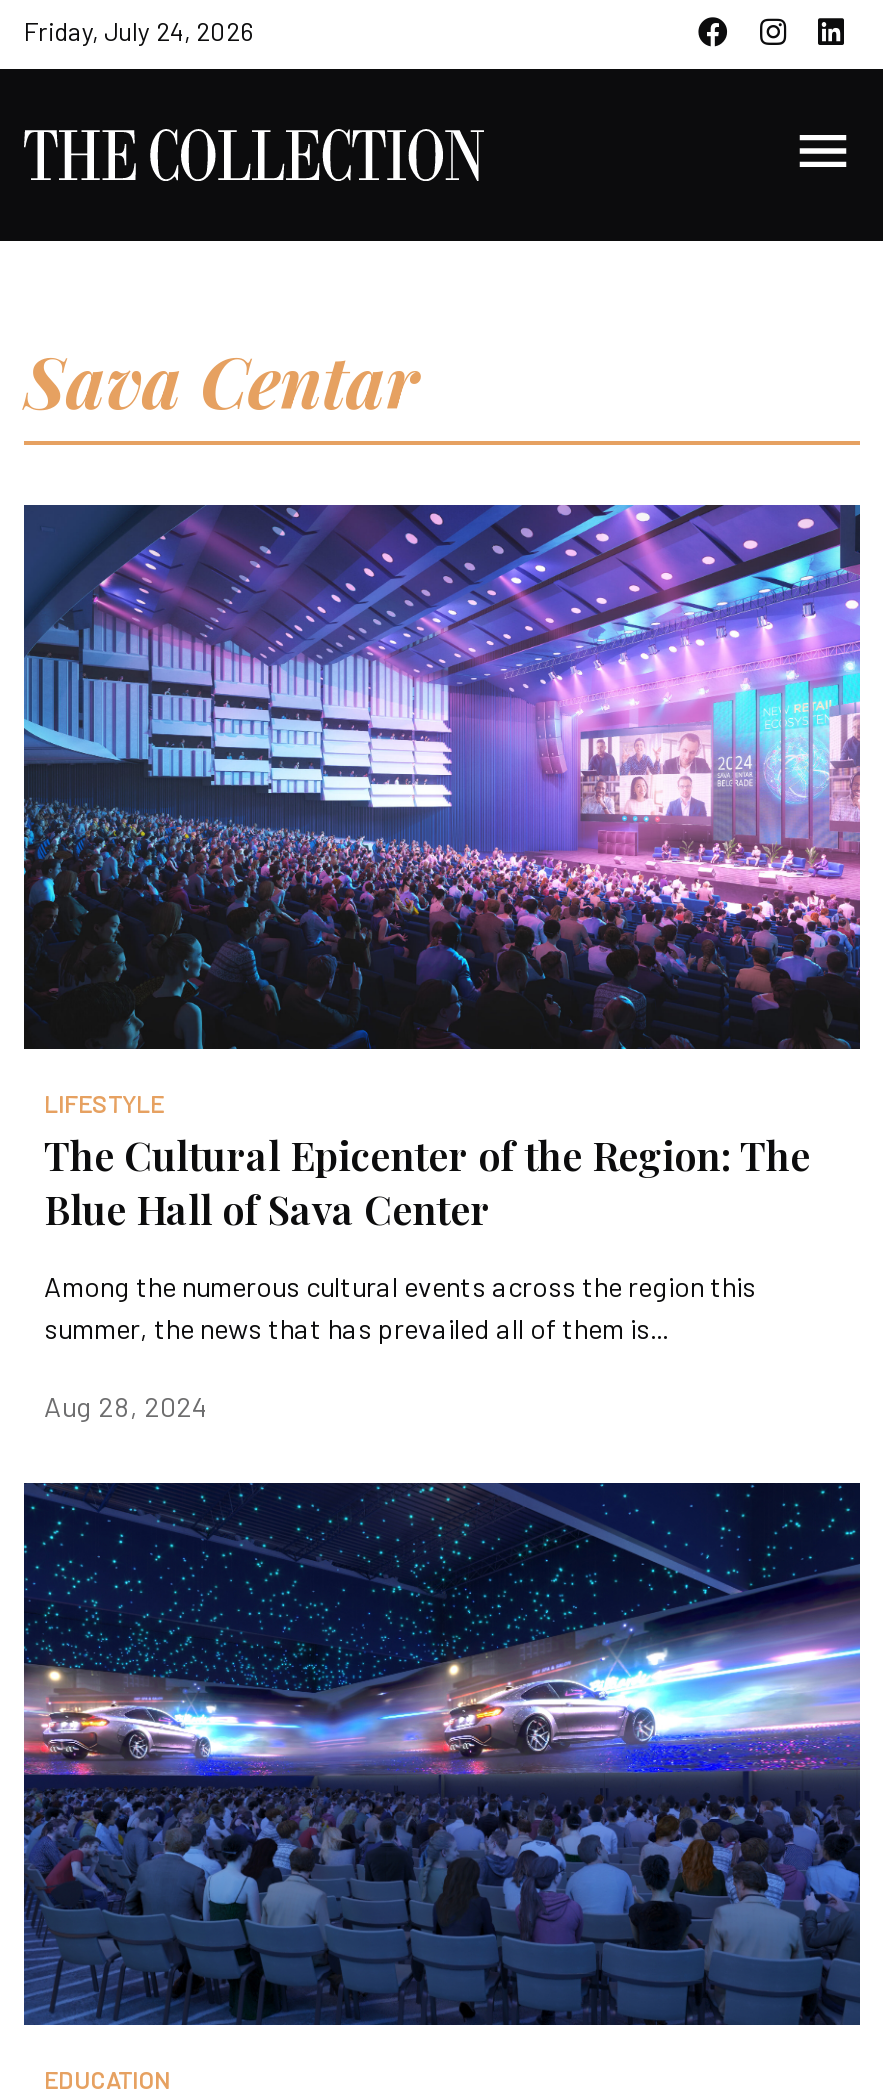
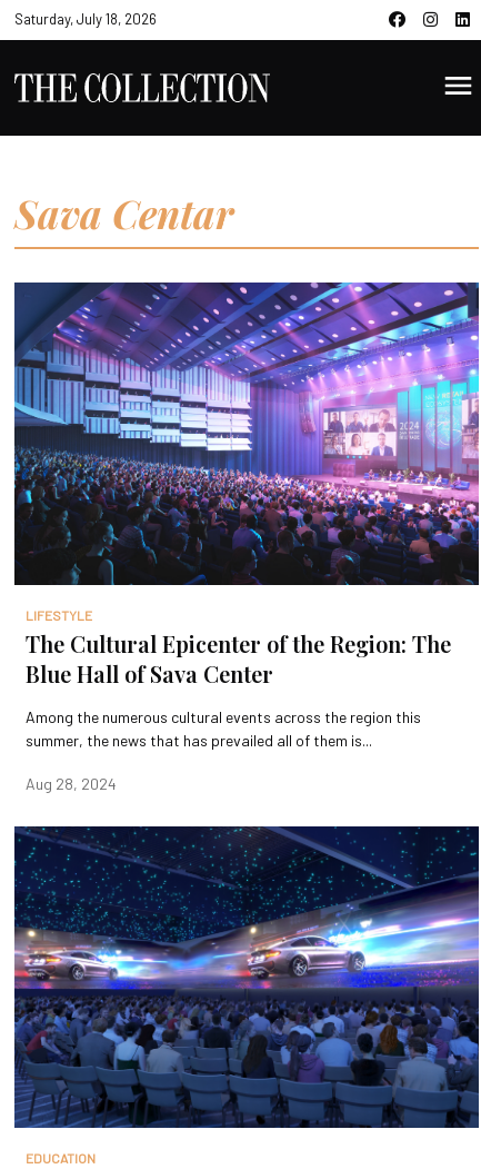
[24,14,254,46] Friday, July 24, 2026 -> [14,9,157,27] Saturday, July 18, 2026

